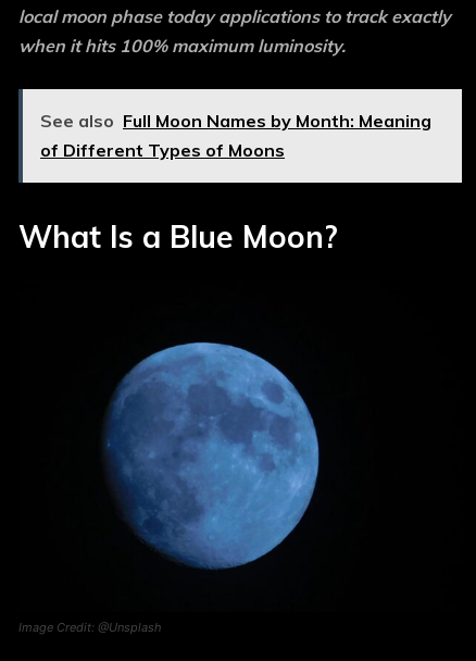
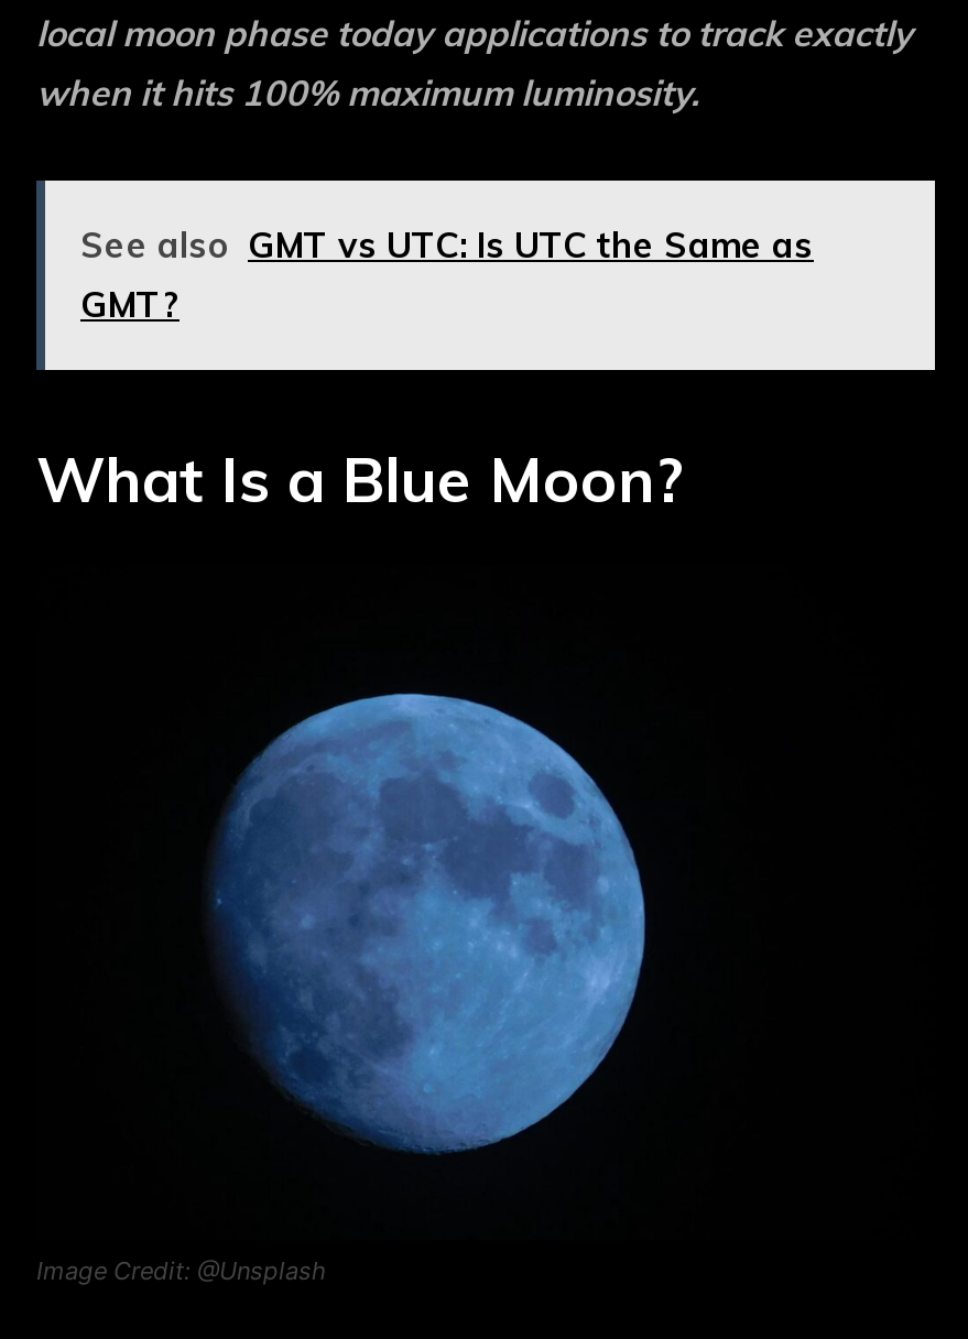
[40,110,431,161] See also Full Moon Names by Month: Meaning | of Different Types of Moons -> [80,222,814,326] See also GMT vs UTC: Is UTC the Same as | GMT?

